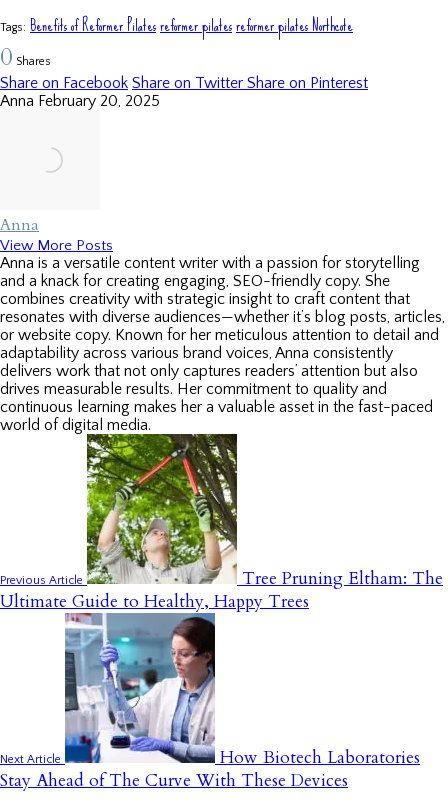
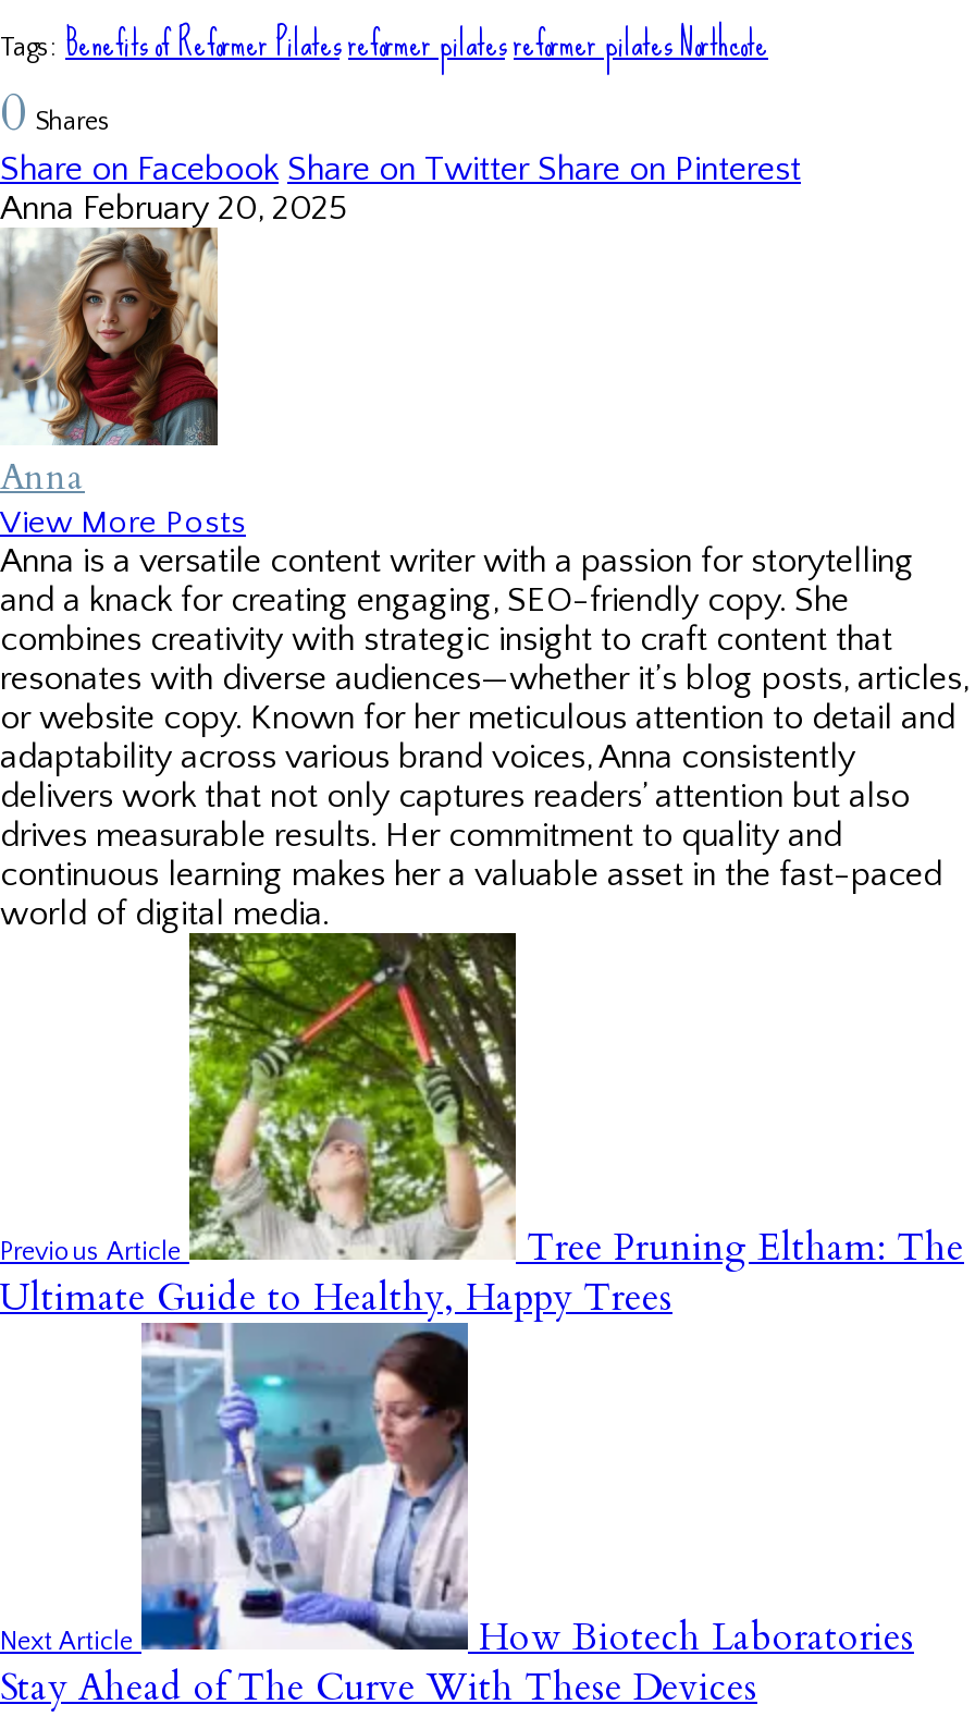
none -> [7,234,220,447] [image]

